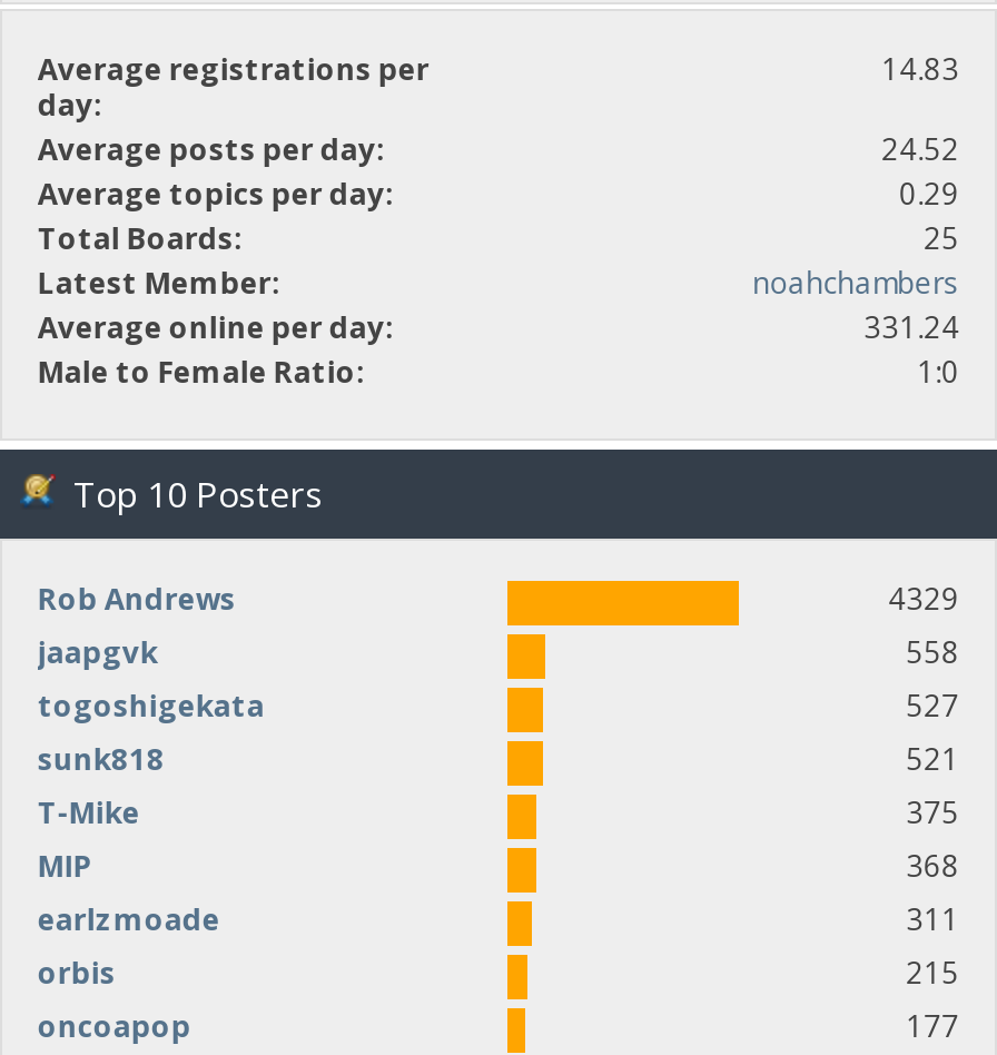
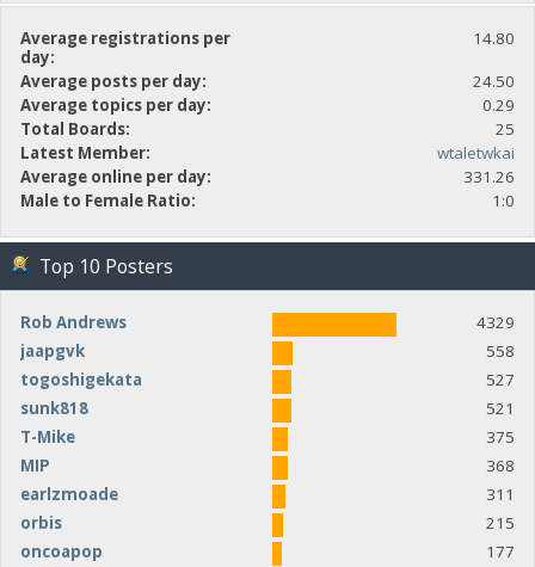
[881,48,959,88] 14.83 -> [473,27,515,48] 14.80
[881,128,959,168] 24.52 -> [473,70,515,91] 24.50
[752,262,959,302] noahchambers -> [437,141,515,163] wtaletwkai
[864,306,959,346] 331.24 -> [463,165,515,187] 331.26

